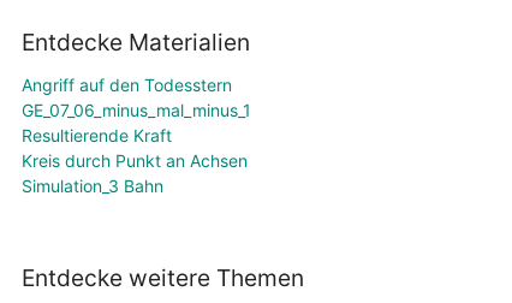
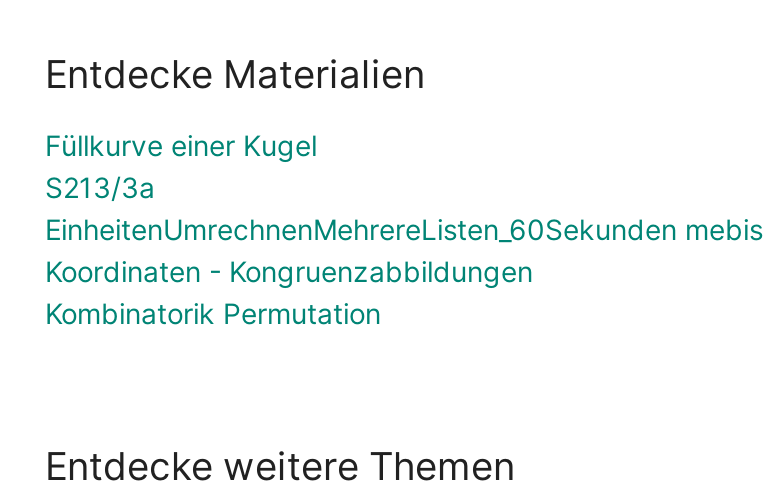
[22,75,251,196] Angriff auf den Todesstern | GE_07_06_minus_mal_minus_1 | Resultierende Kraft | Kreis durch Punkt an Achsen | Simulation_3 Bahn -> [45,129,763,331] Füllkurve einer Kugel | S213/3a | EinheitenUmrechnenMehrereListen_60Sekunden mebis | Koordinaten - Kongruenzabbildungen | Kombinatorik Permutation

